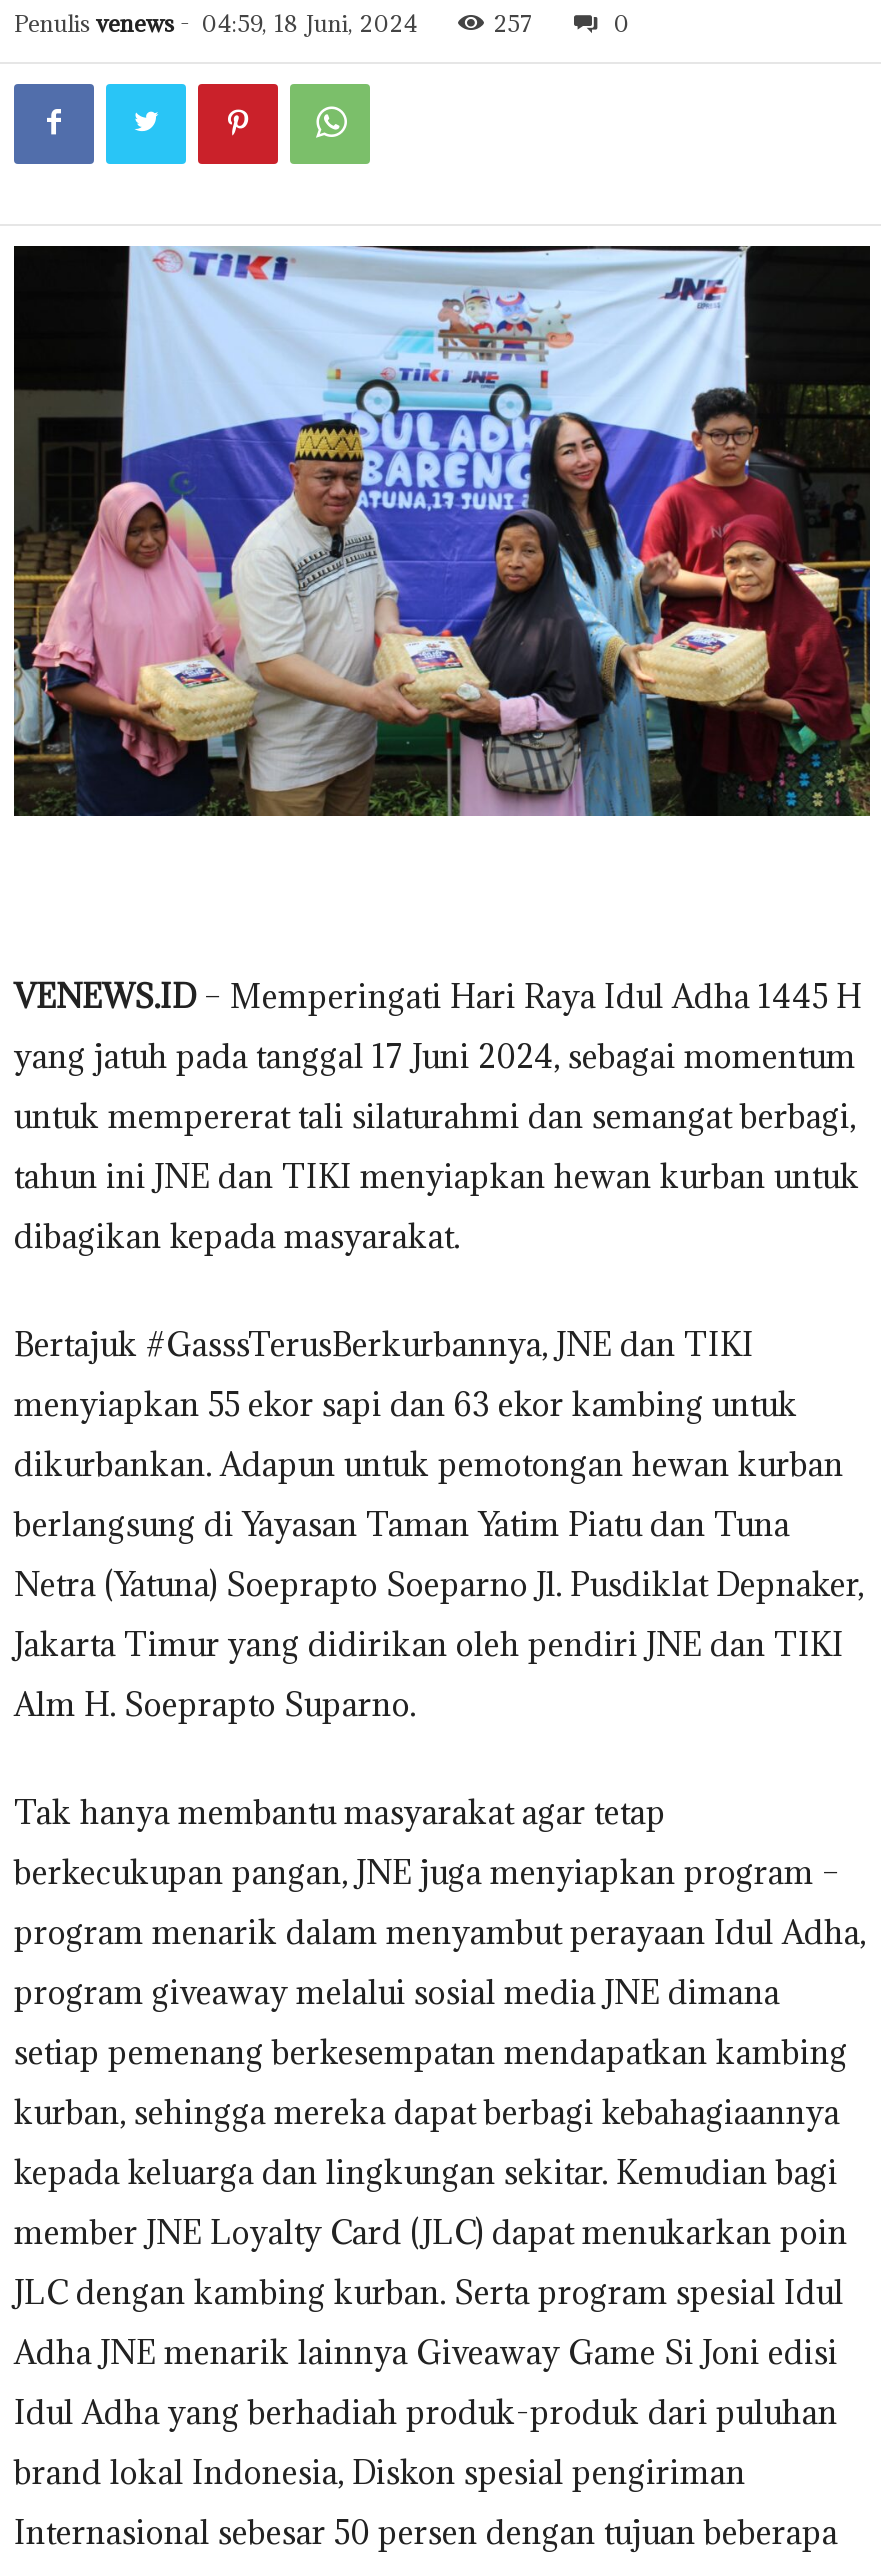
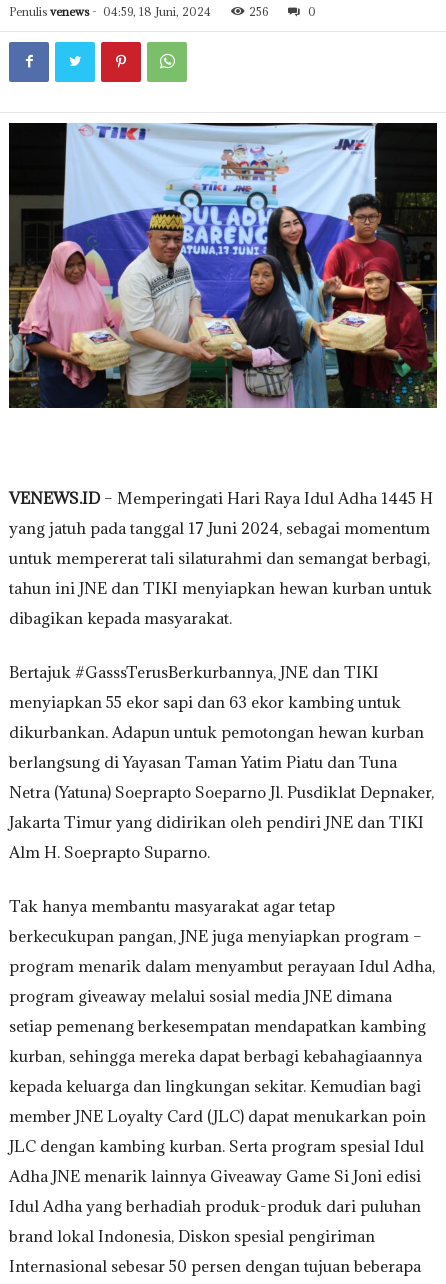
[494,8,534,38] 257 -> [249,4,268,19] 256

